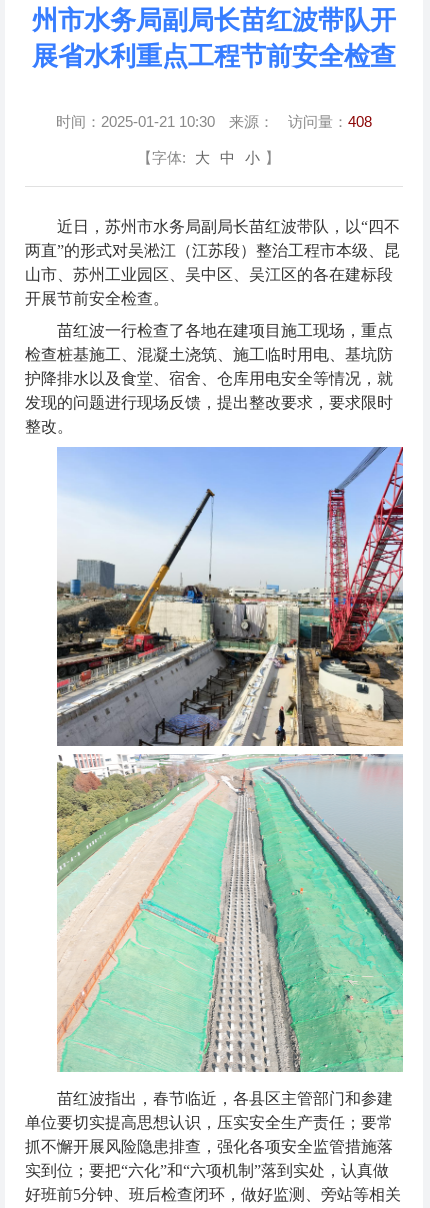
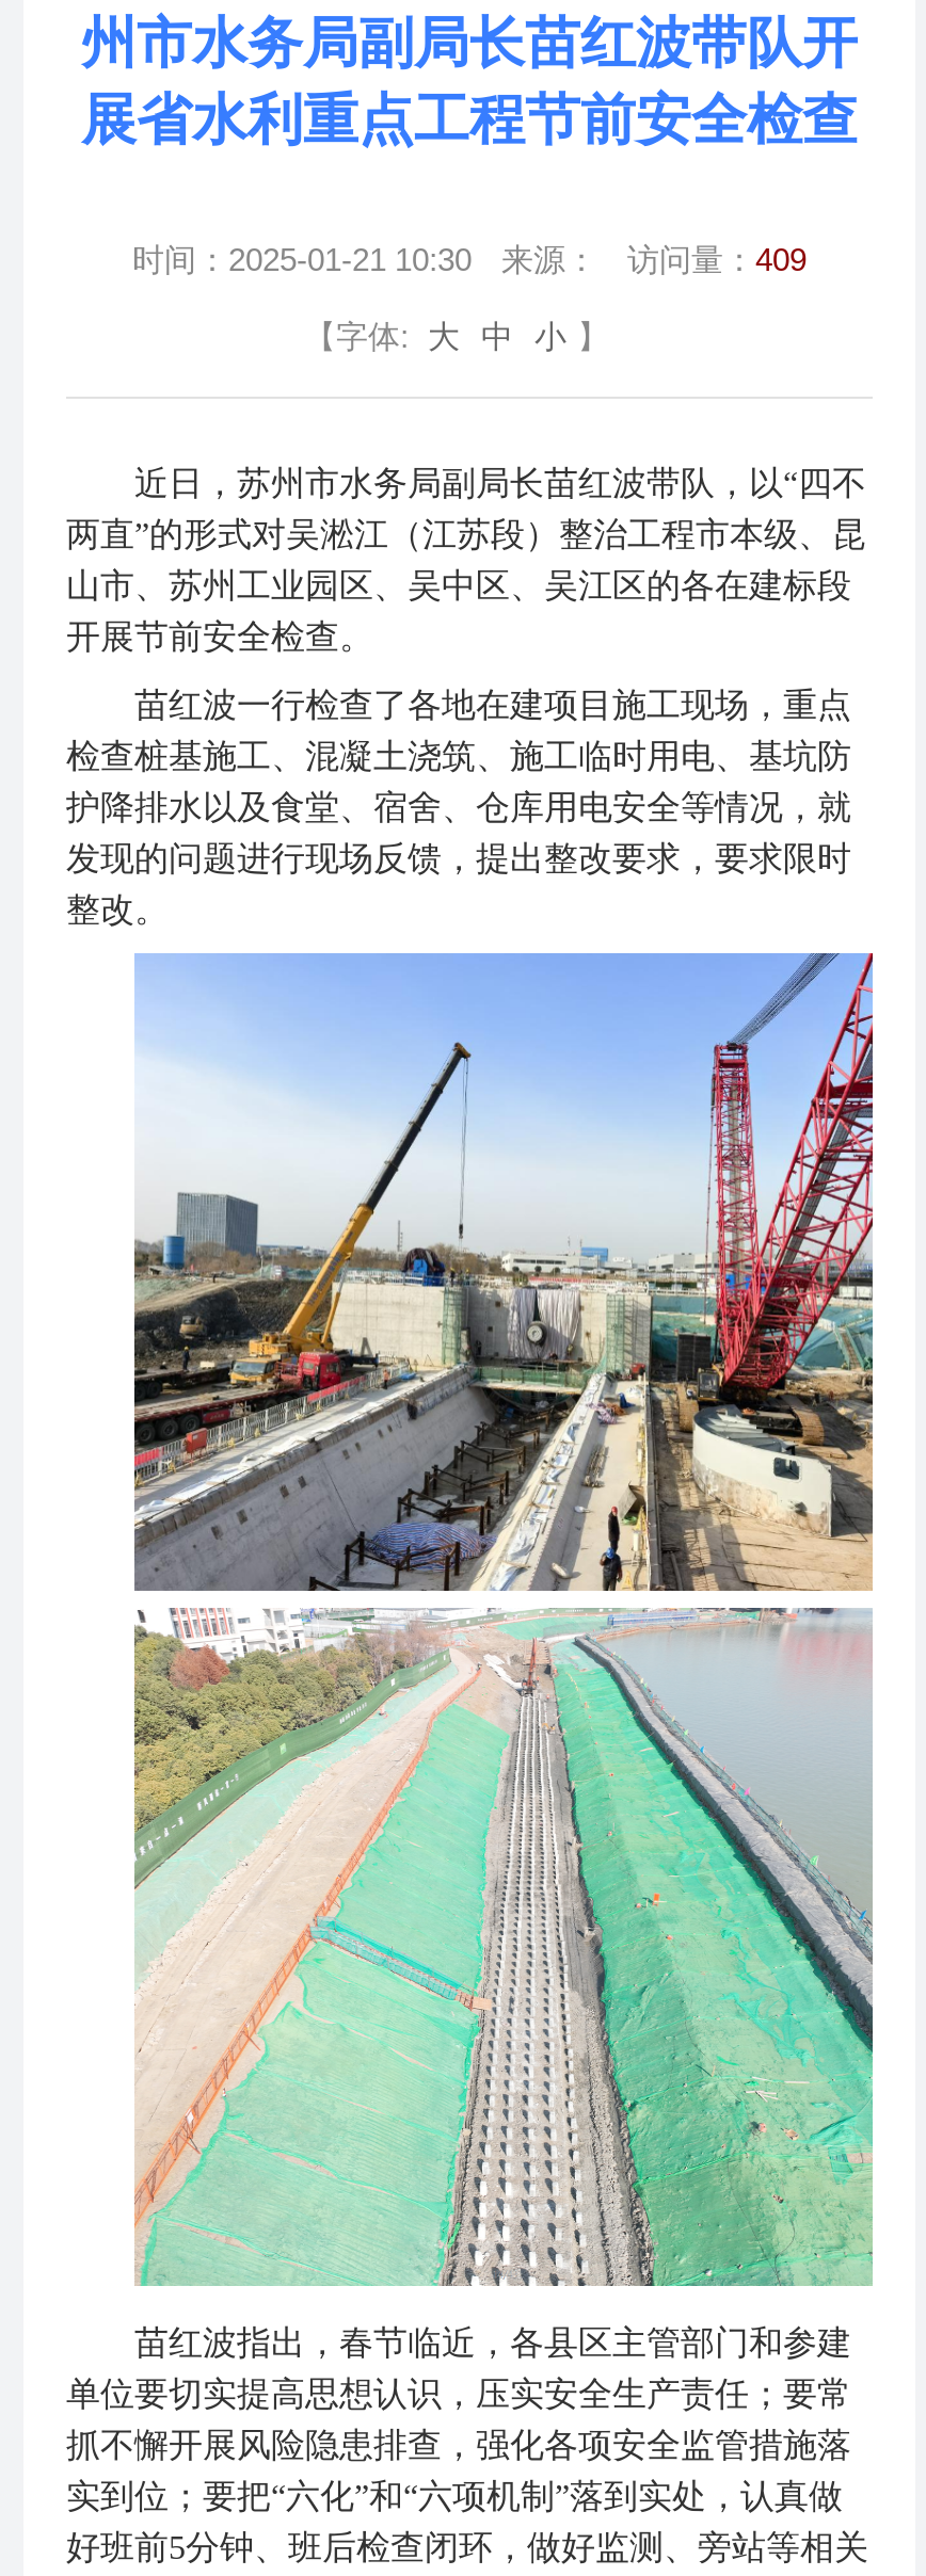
[56,113,372,130] 时间：2025-01-21 10:30 来源： 访问量：408 -> [132,241,807,277] 时间：2025-01-21 10:30 来源： 访问量：409

